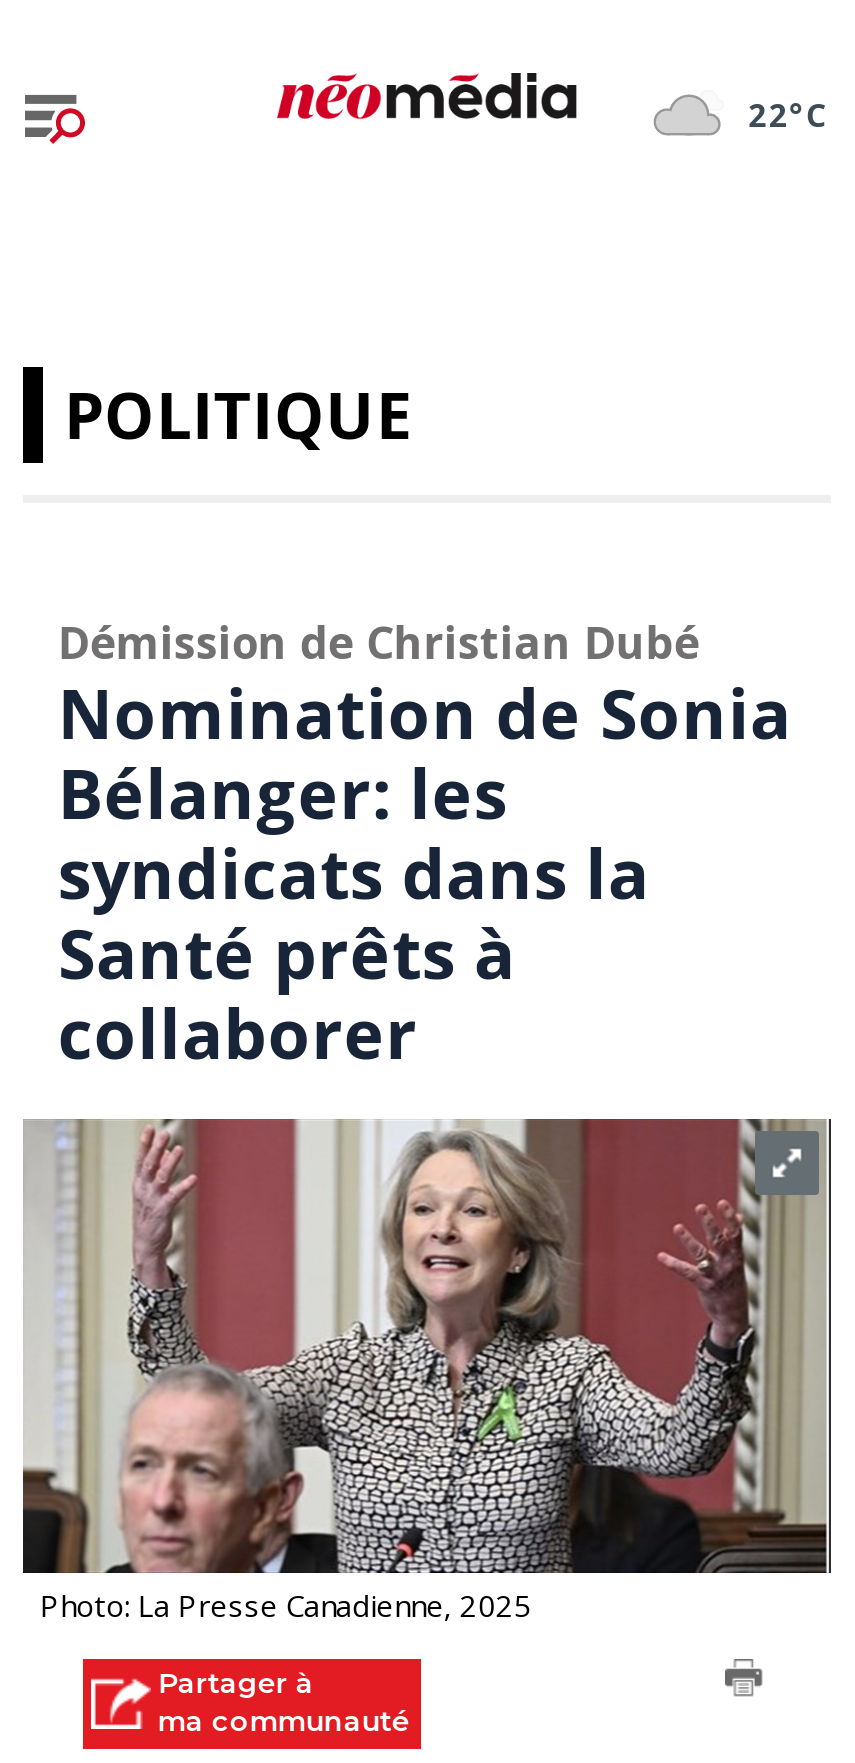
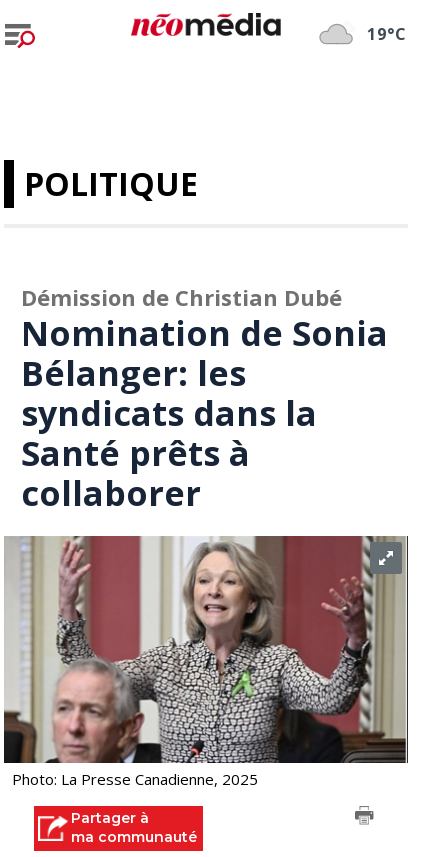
[749,92,830,136] 22°C -> [367,22,408,44] 19°C

